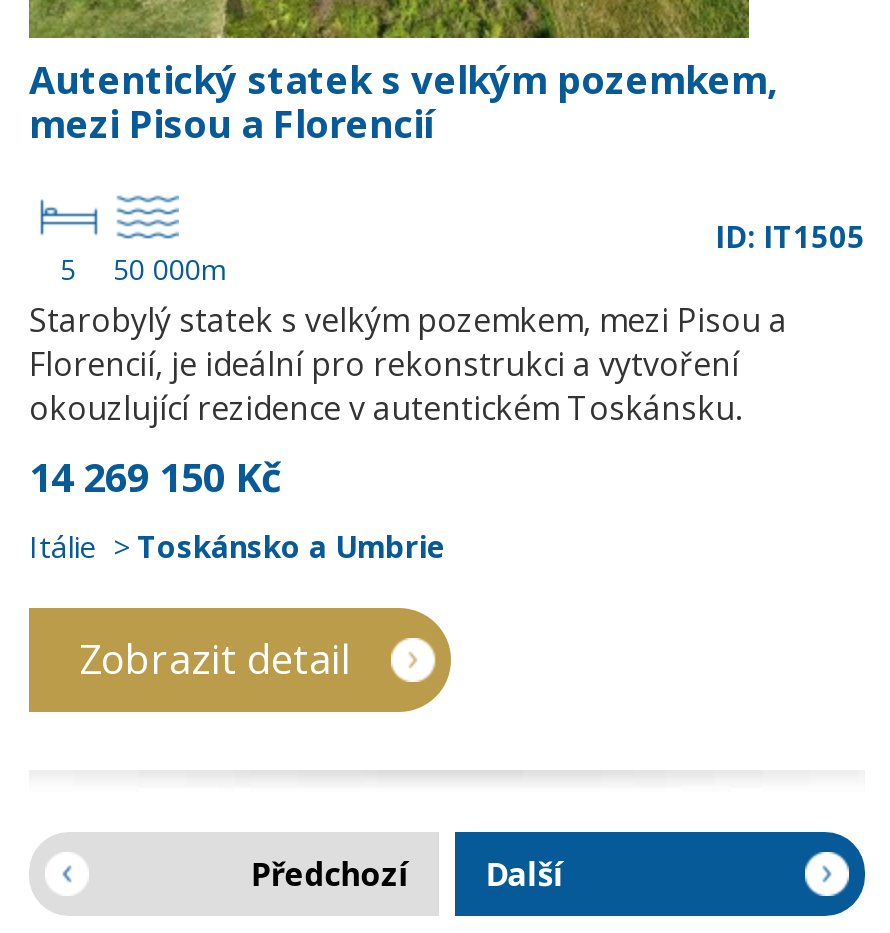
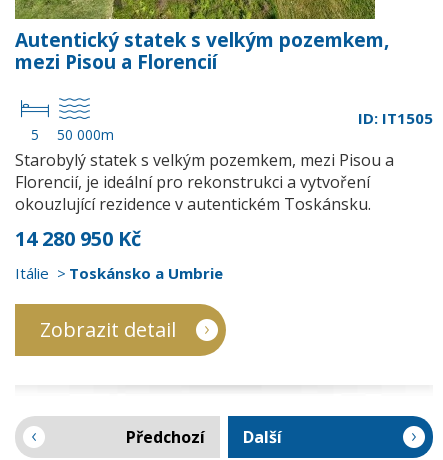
[29,450,281,504] 14 269 150 Kč -> [15,225,141,252] 14 280 950 Kč

